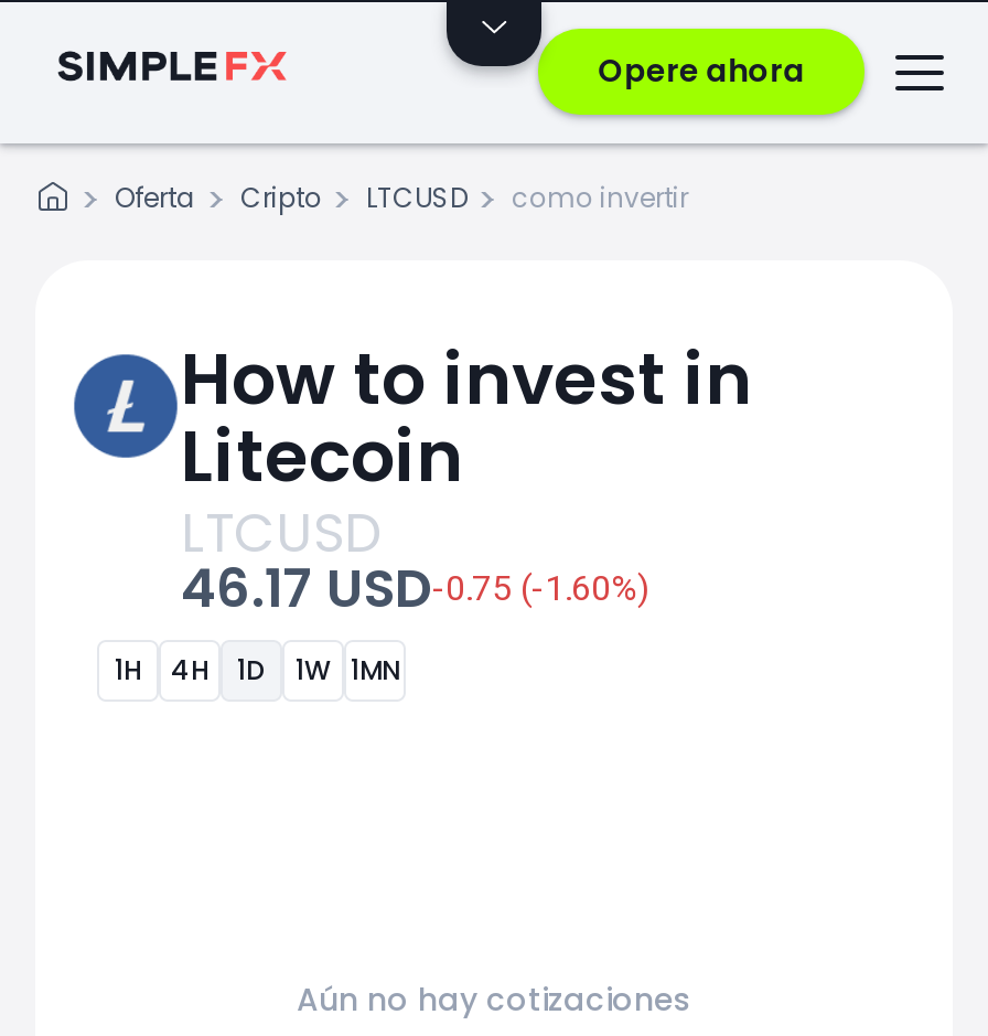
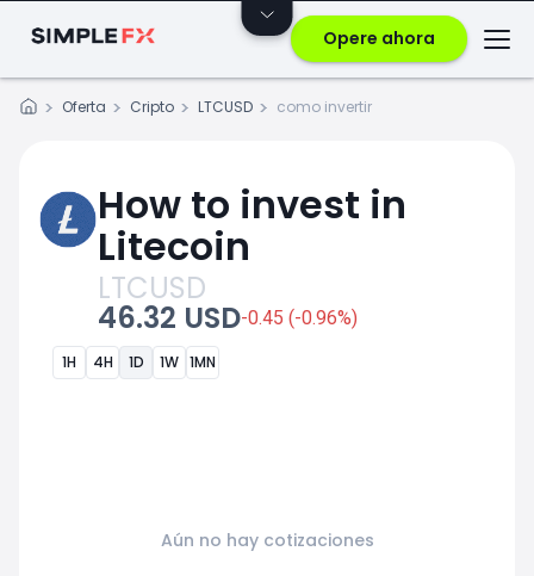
[181,552,648,624] 46.17 USD-0.75 (-1.60%) -> [98,298,358,337] 46.32 USD-0.45 (-0.96%)

